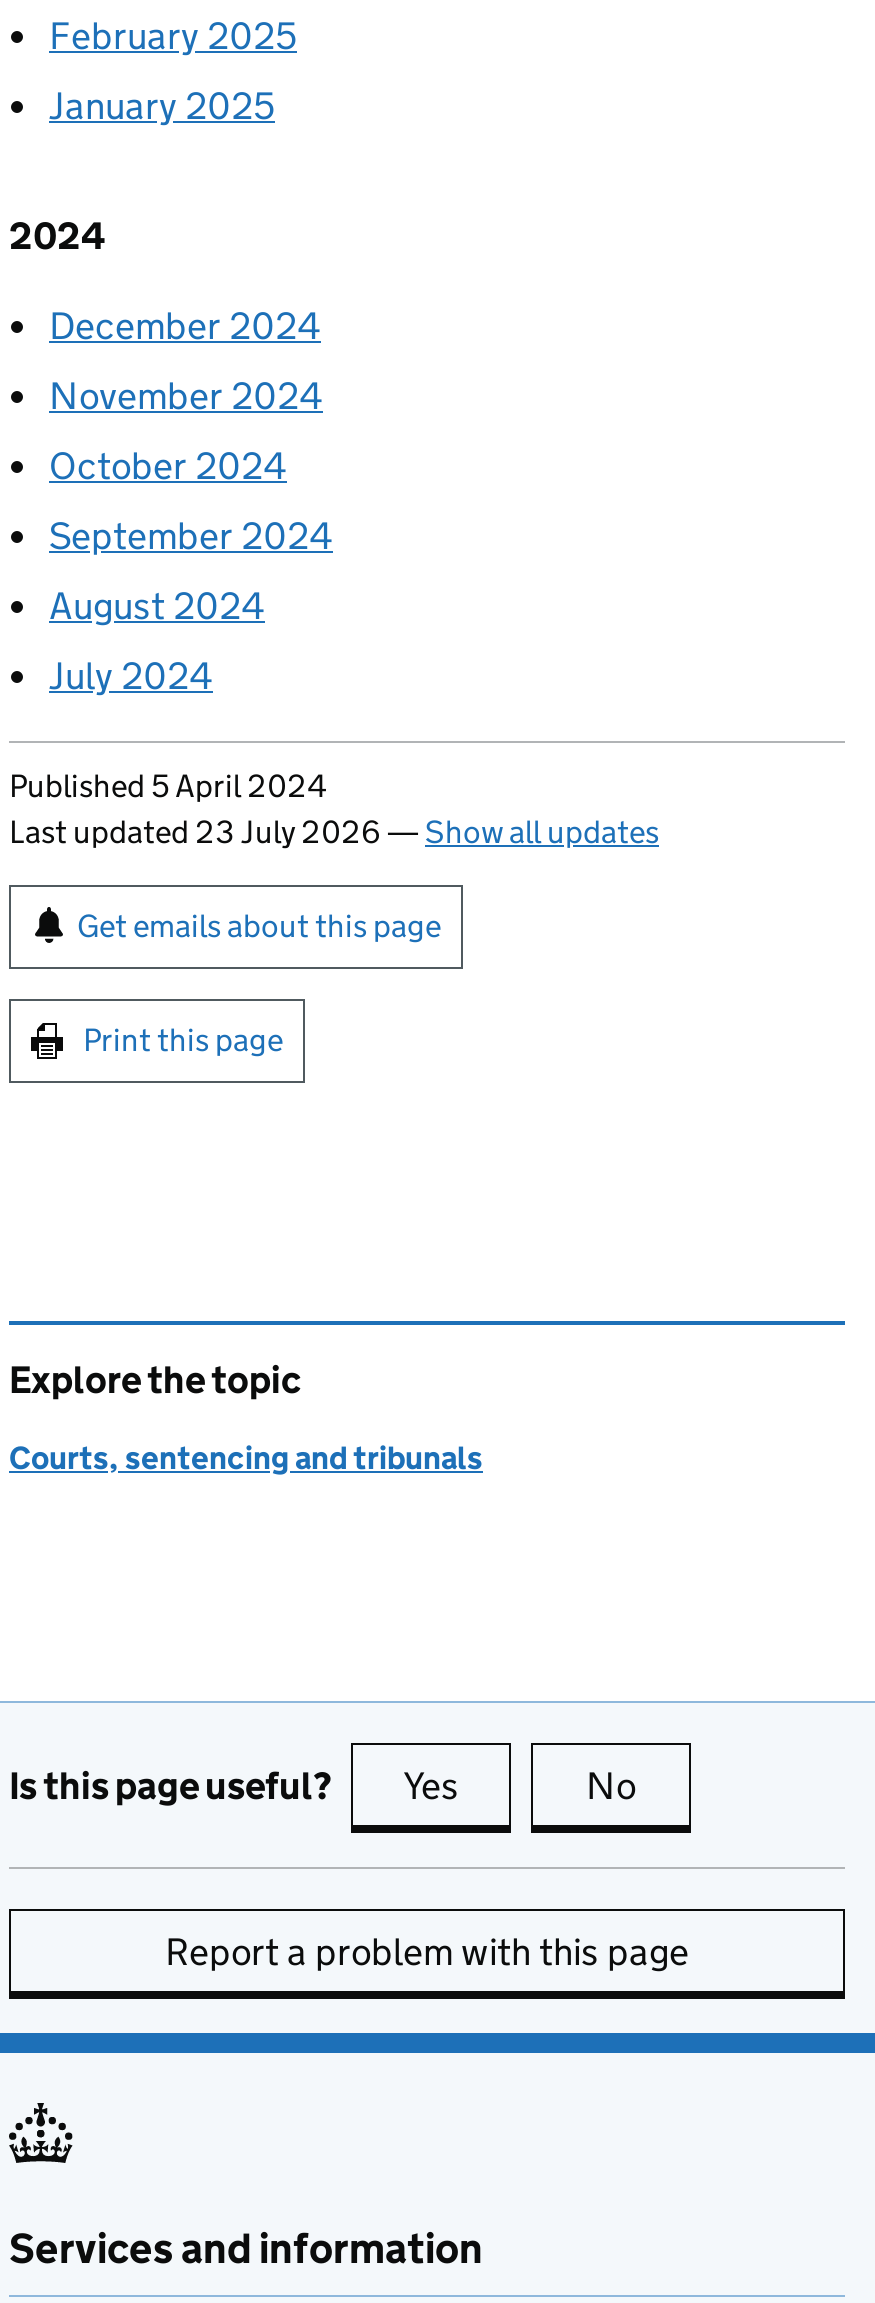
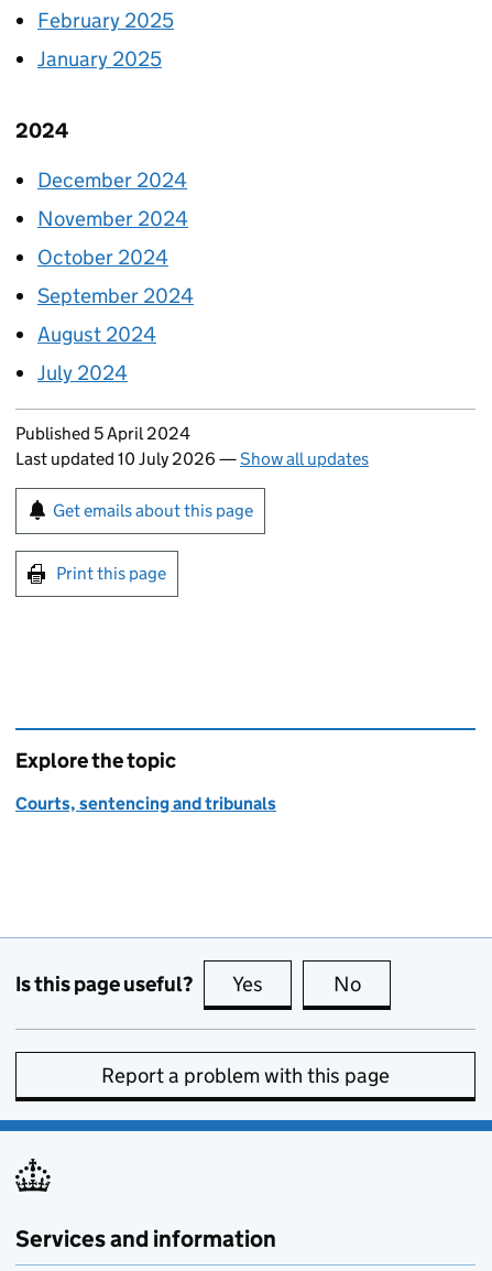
[9,813,659,851] Last updated 23 July 2026 — Show all updates -> [15,448,369,469] Last updated 10 July 2026 — Show all updates

